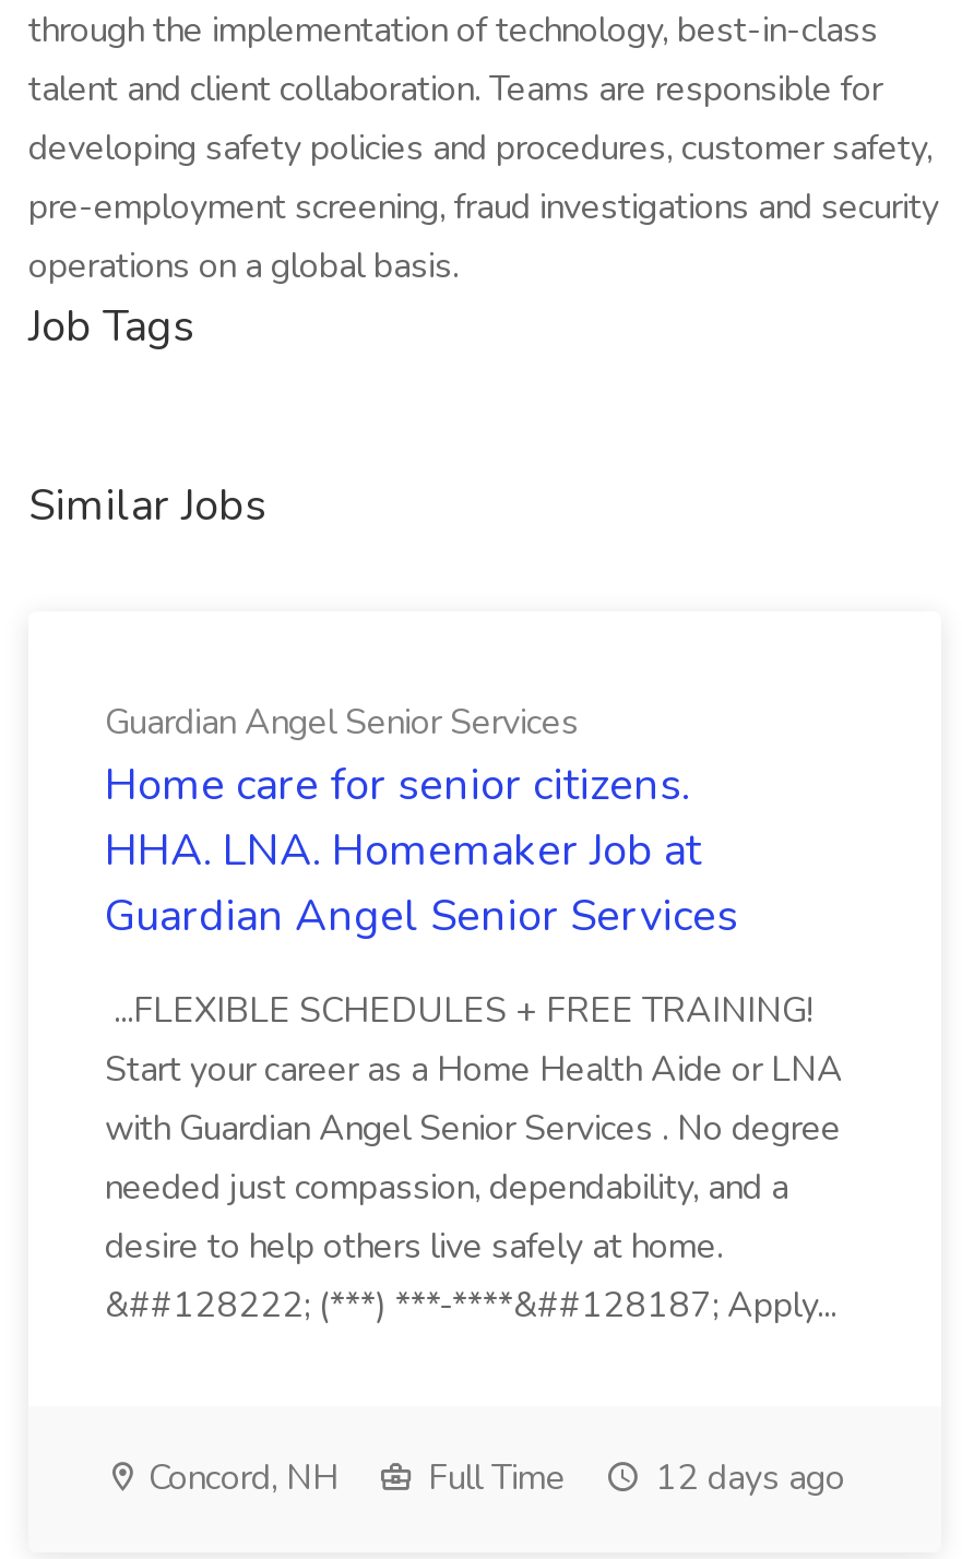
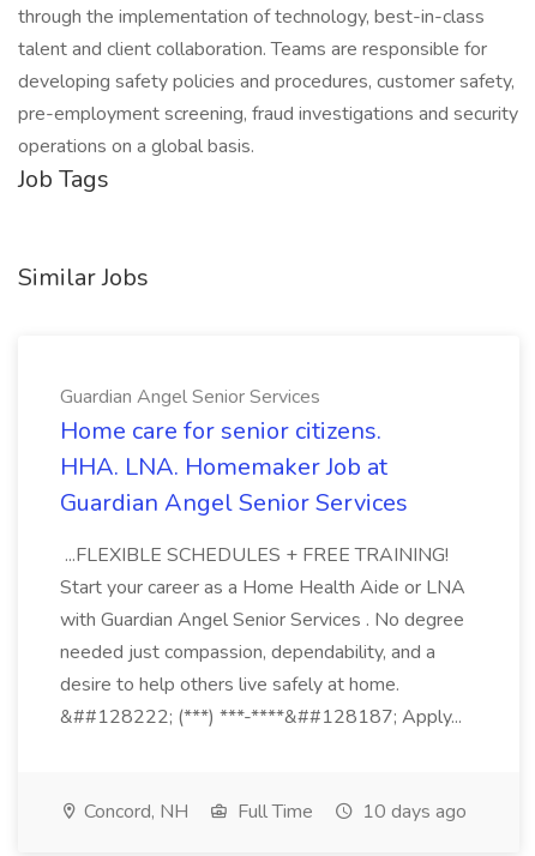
[140,1454,845,1502] Concord, NH Full Time 12 days ago -> [79,798,467,825] Concord, NH Full Time 10 days ago

